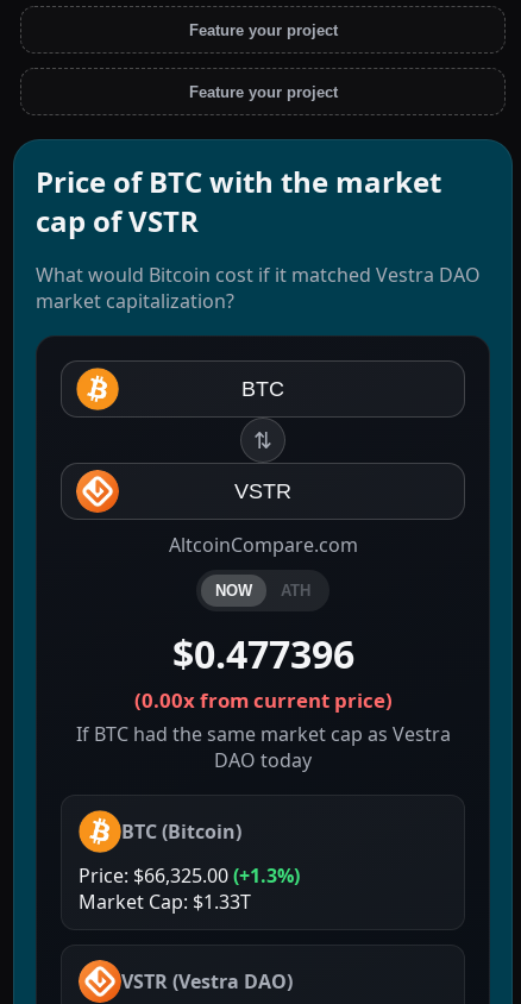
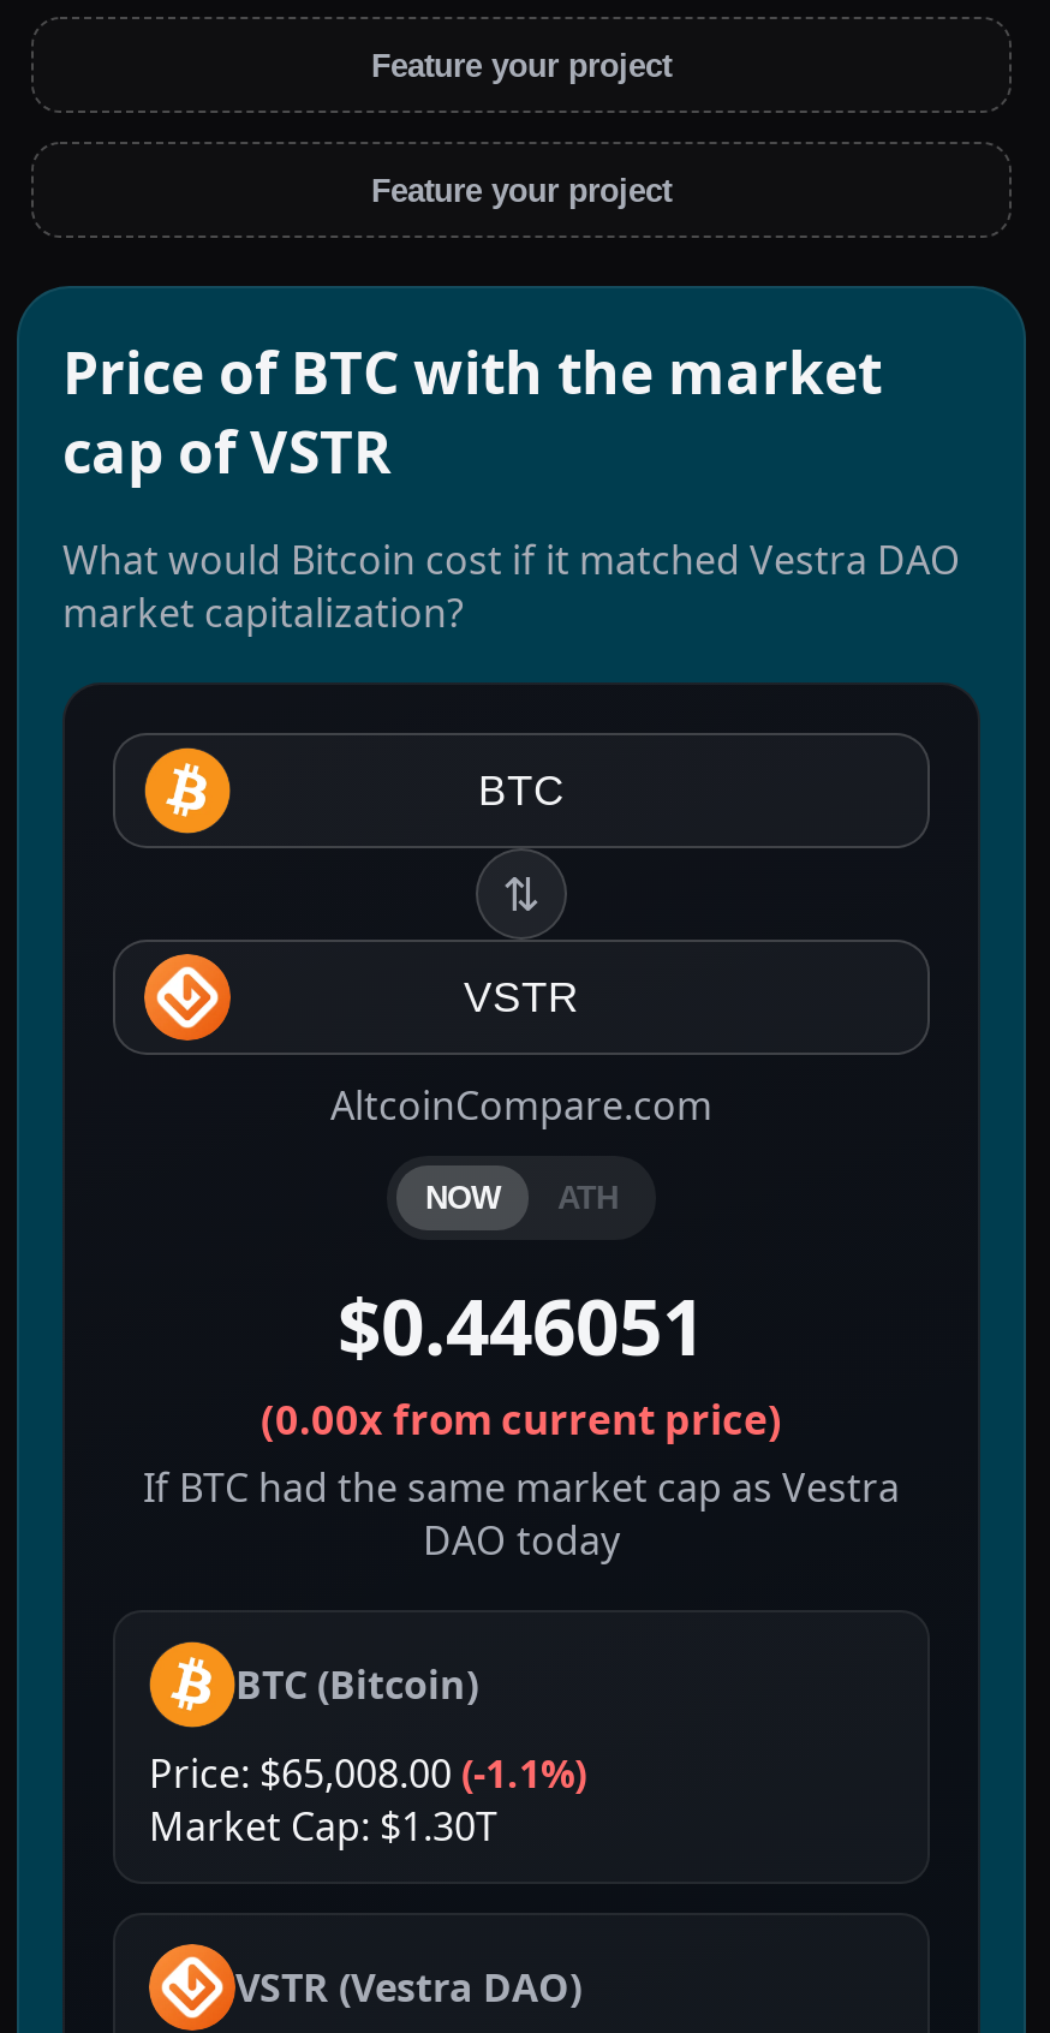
[172,628,354,679] $0.477396 -> [338,1274,705,1377] $0.446051
[79,862,300,889] Price: $66,325.00 (+1.3%) -> [149,1747,586,1800] Price: $65,008.00 (-1.1%)
[79,889,251,915] Market Cap: $1.33T -> [149,1800,497,1853] Market Cap: $1.30T

